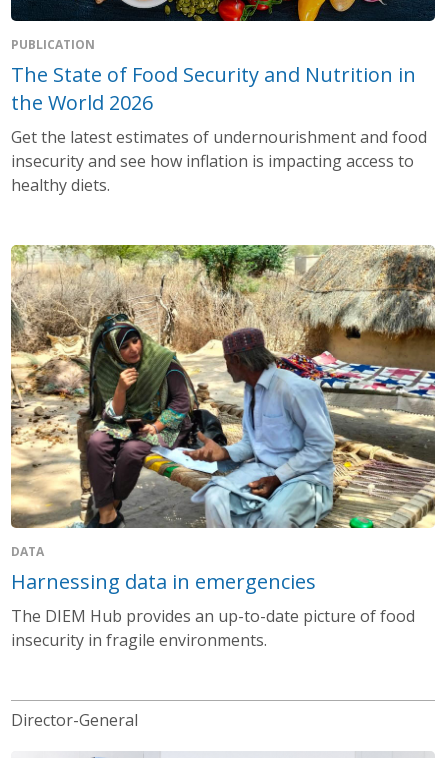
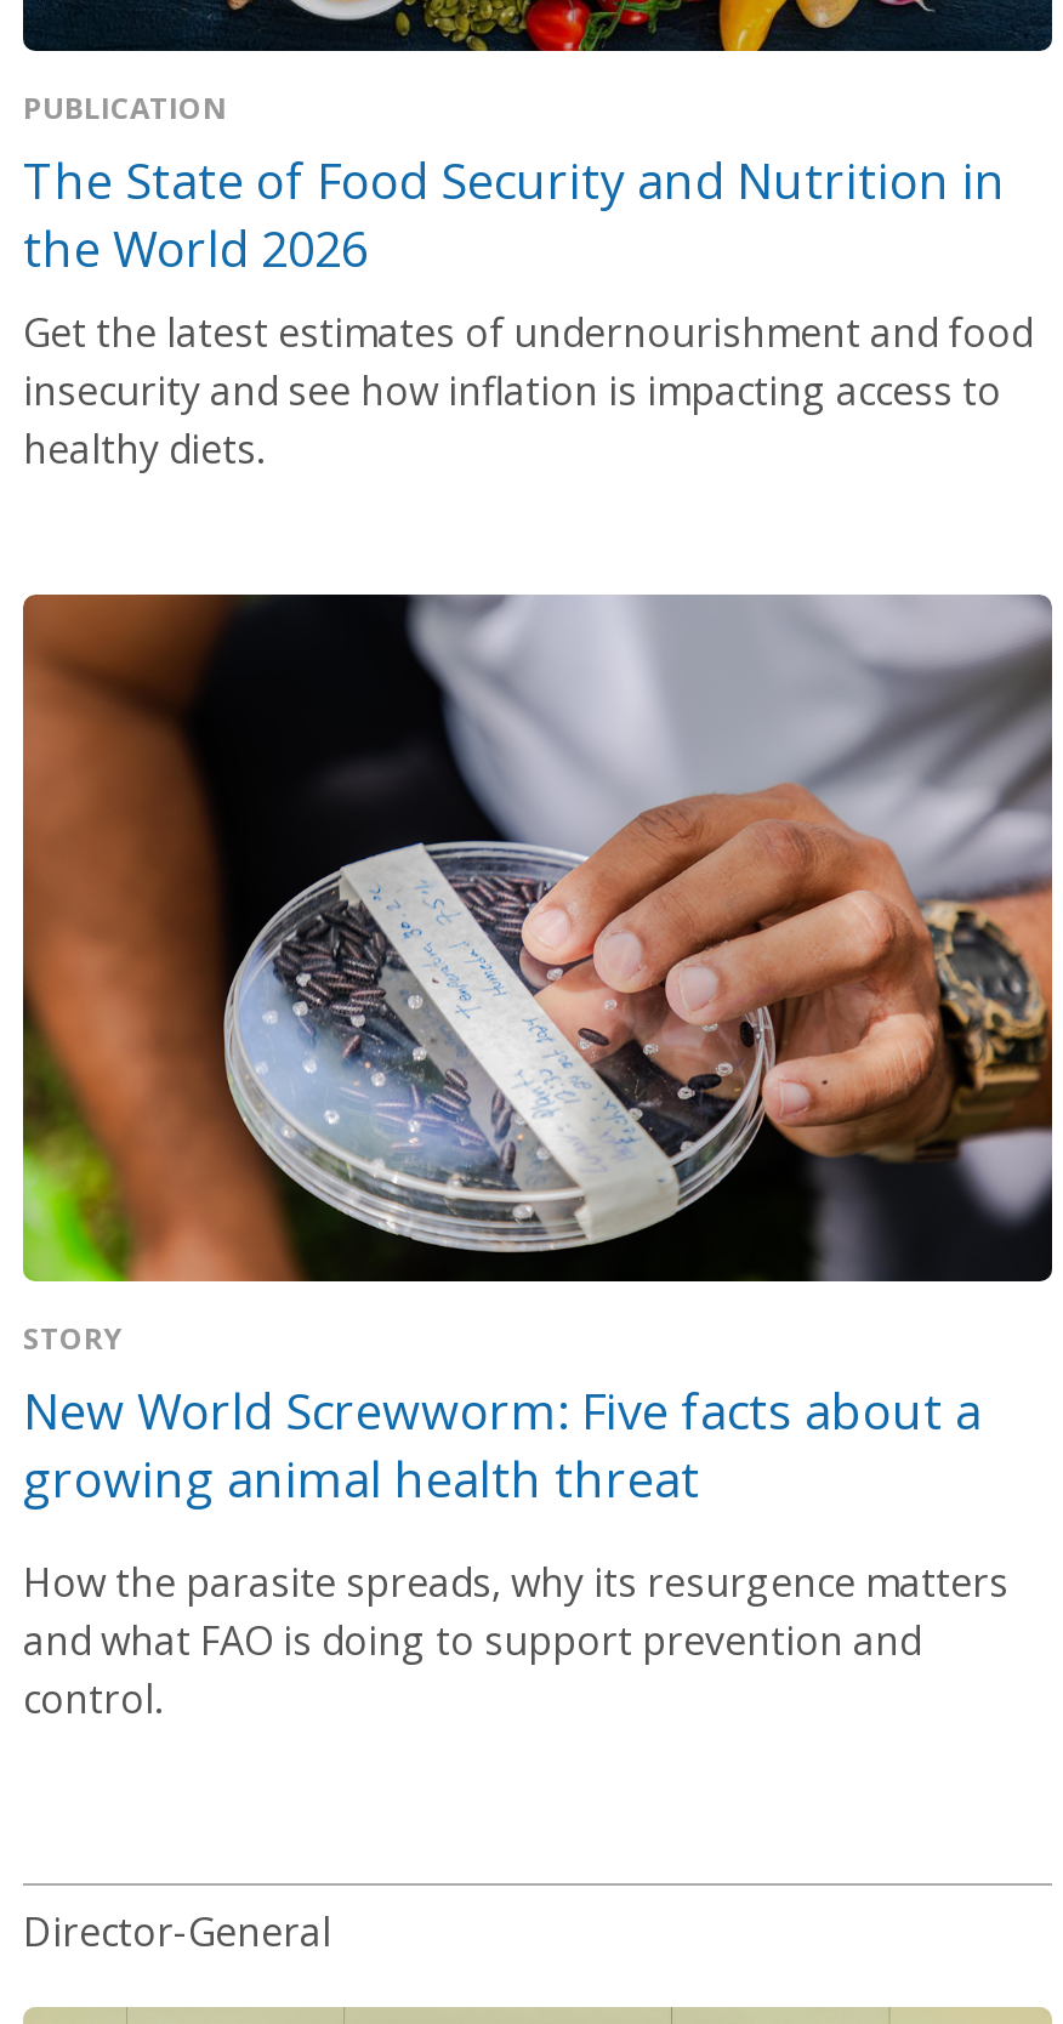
[11,244,436,651] [image] | DATA | Harnessing data in emergencies | The DIEM Hub provides an up-to-date picture of food | insecurity in fragile environments. -> [21,592,1052,1725] [image] | STORY | New World Screwworm: Five facts about a | growing animal health threat | How the parasite spreads, why its resurgence matters | and what FAO is doing to support prevention and | control.

